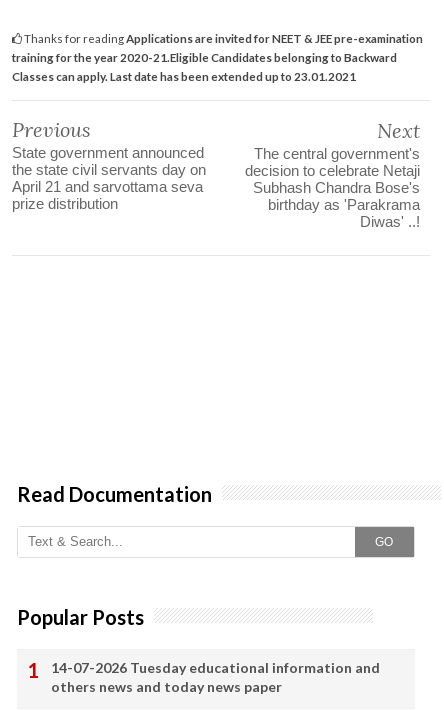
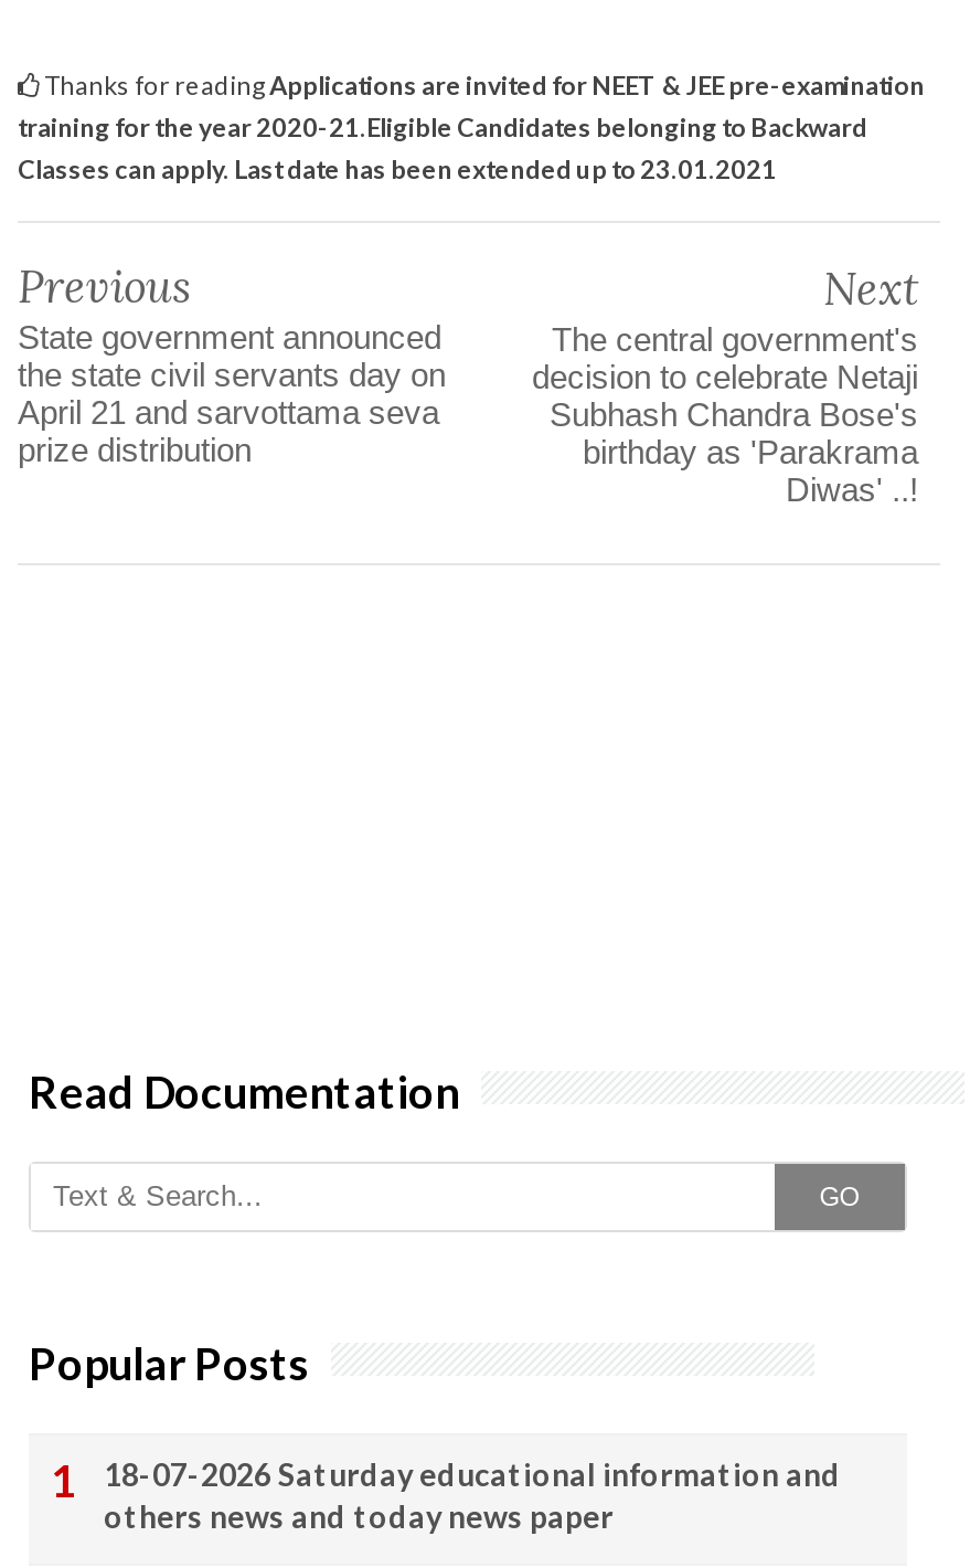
[51,659,380,676] 14-07-2026 Tuesday educational information and -> [104,1455,841,1493] 18-07-2026 Saturday educational information and

